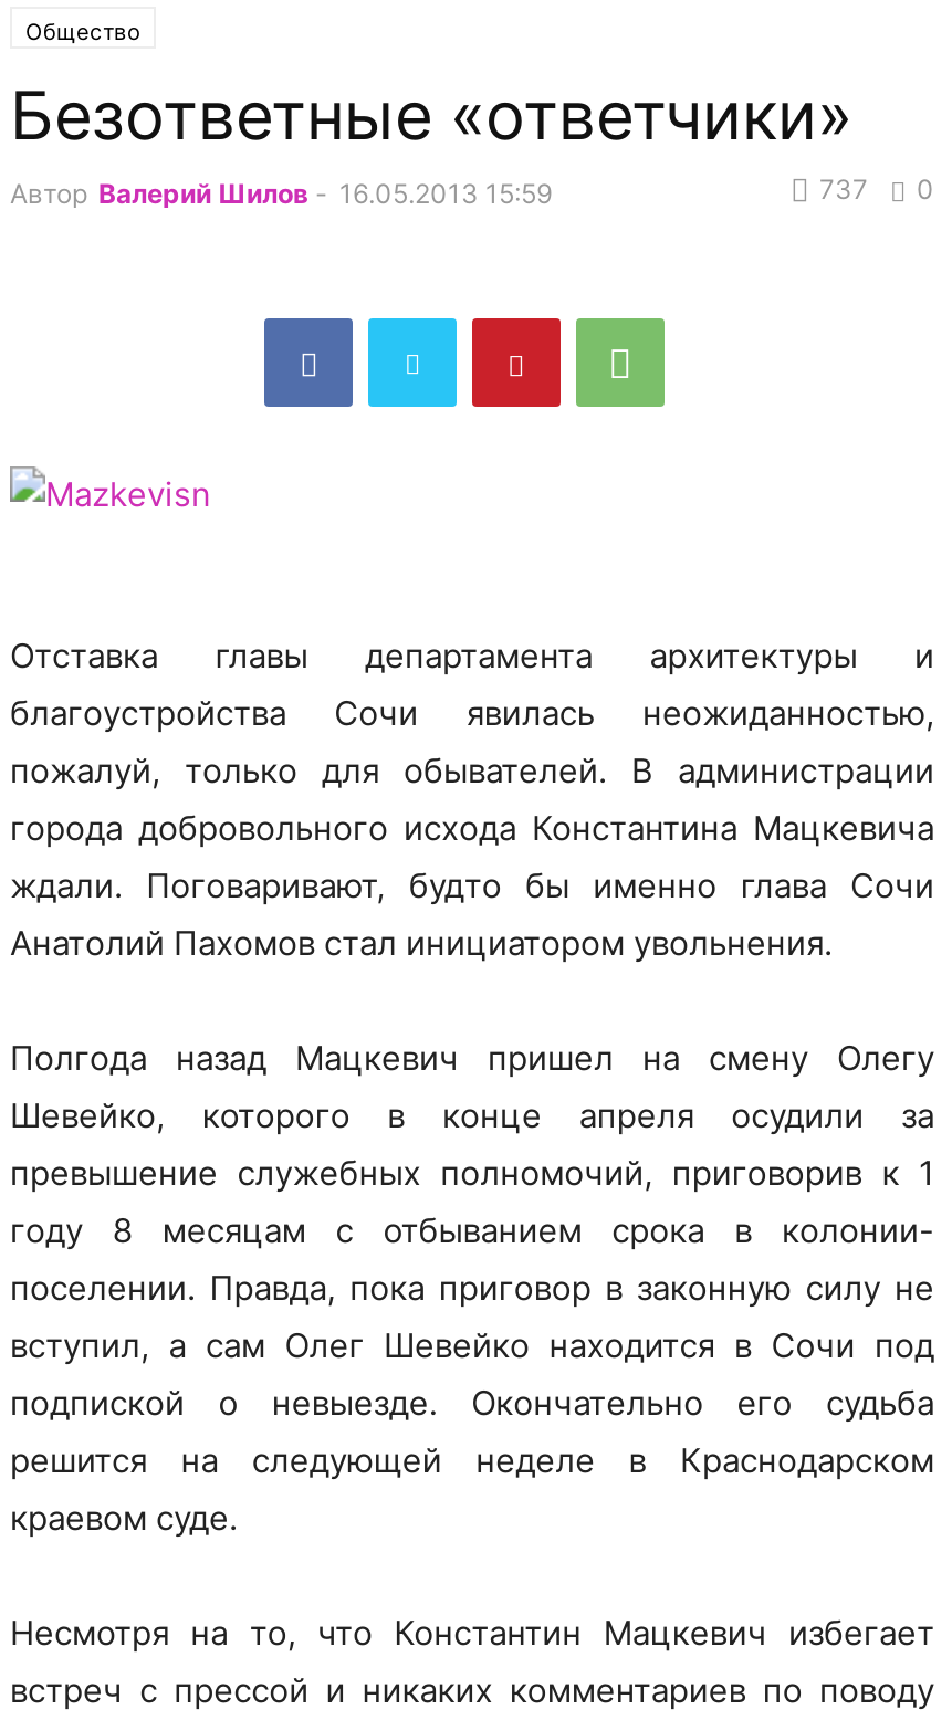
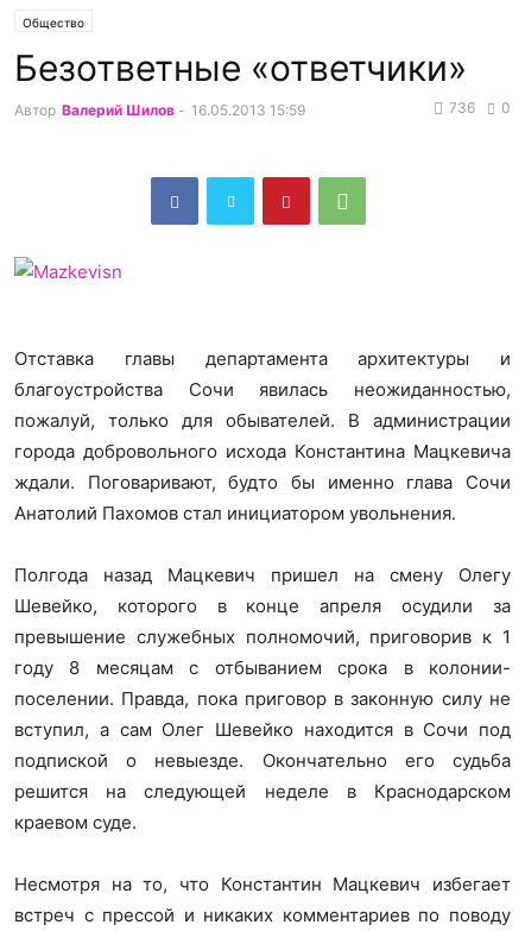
[819,172,934,206] 737 0 -> [449,99,511,117] 736 0

